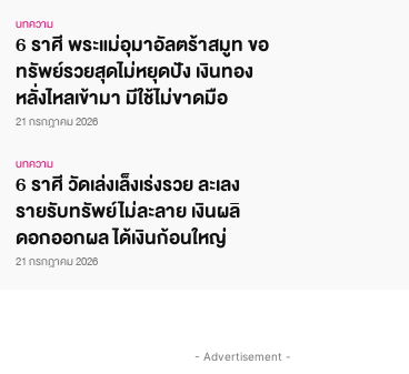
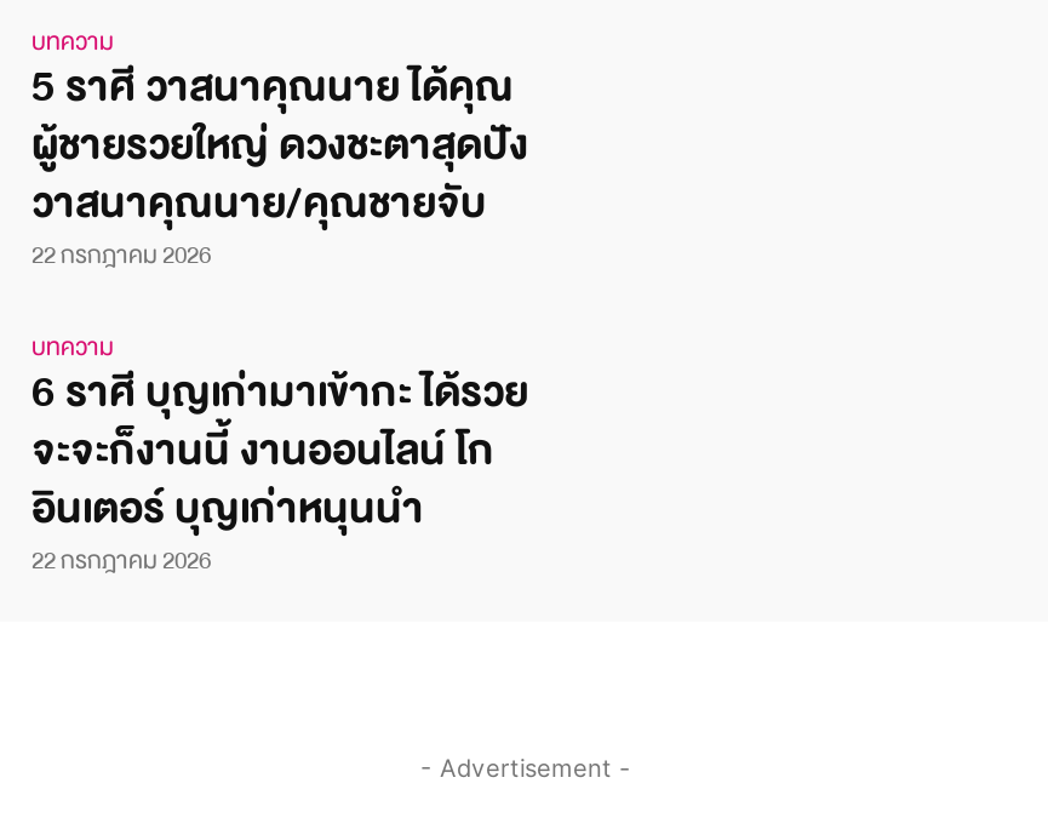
[16,29,269,131] 6 ราศี พระแม่อุมาอัลตร้าสมูท ขอ | ทรัพย์รวยสุดไม่หยุดปัง เงินทอง | หลั่งไหลเข้ามา มีใช้ไม่ขาดมือ | 21 กรกฎาคม 2026 -> [32,52,528,275] 5 ราศี วาสนาคุณนาย ได้คุณ | ผู้ชายรวยใหญ่ ดวงชะตาสุดปัง | วาสนาคุณนาย/คุณชายจับ | 22 กรกฎาคม 2026
[16,169,240,271] 6 ราศี วัดเล่งเล็งเร่งรวย ละเลง | รายรับทรัพย์ไม่ละลาย เงินผลิ | ดอกออกผล ได้เงินก้อนใหญ่ | 21 กรกฎาคม 2026 -> [32,357,528,580] 6 ราศี บุญเก่ามาเข้ากะ ได้รวย | จะจะก็งานนี้ งานออนไลน์ โก | อินเตอร์ บุญเก่าหนุนนำ | 22 กรกฎาคม 2026

